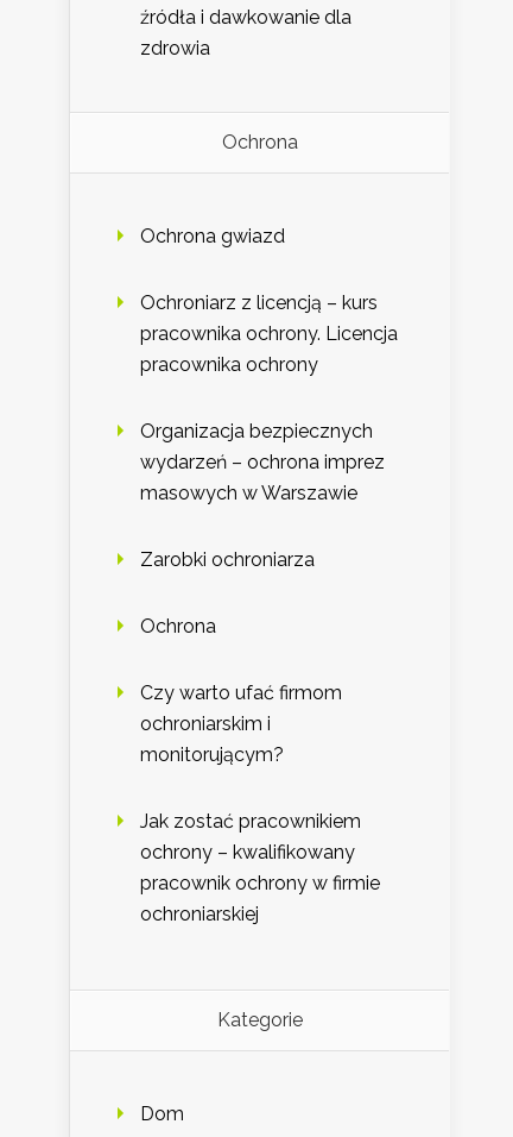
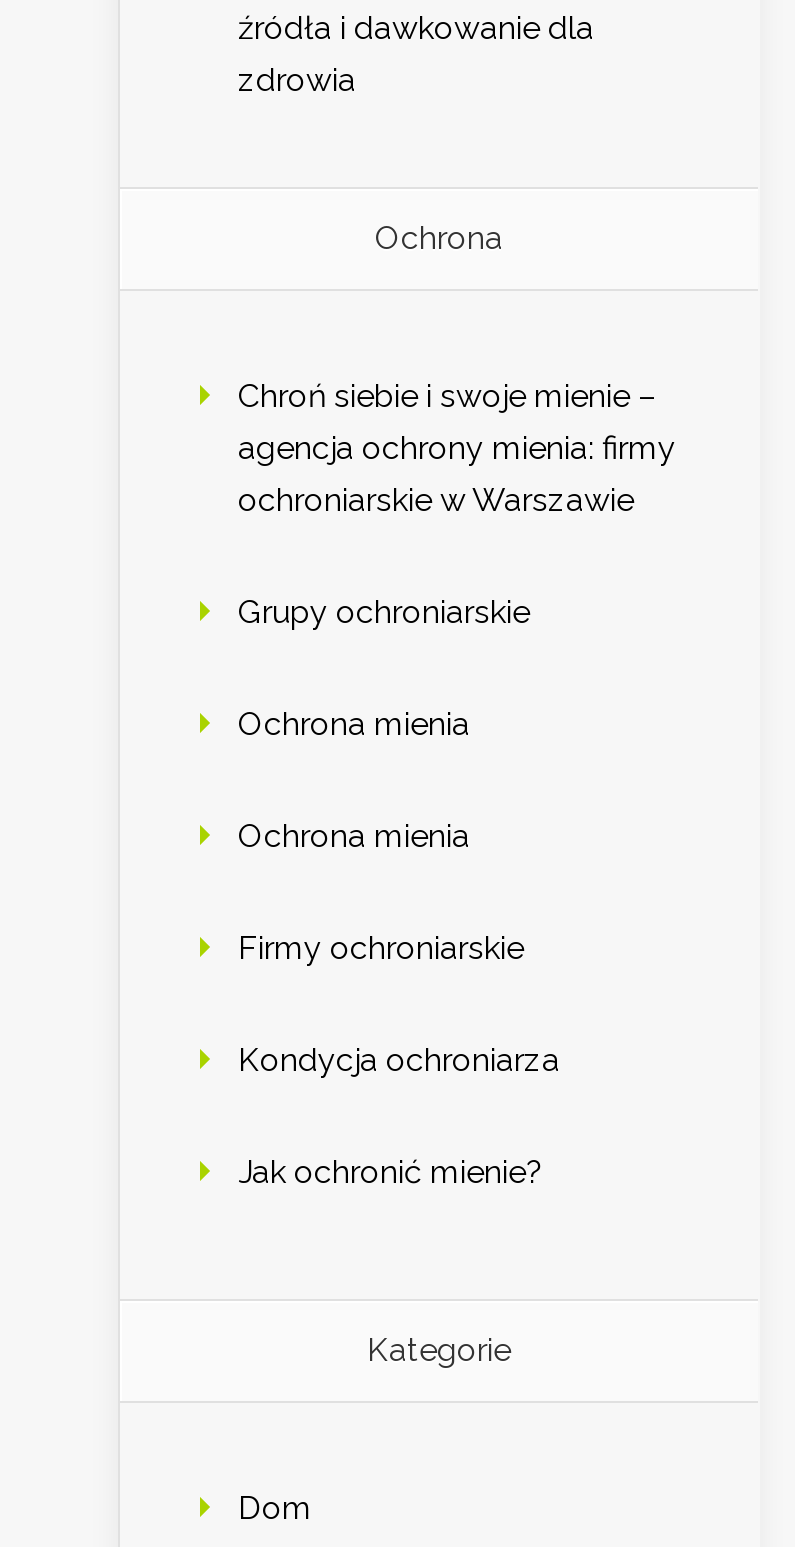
[140,224,285,247] Ochrona gwiazd -> [238,376,676,518] Chroń siebie i swoje mienie – | agencja ochrony mienia: firmy | ochroniarskie w Warszawie
[140,291,398,375] Ochroniarz z licencją – kurs | pracownika ochrony. Licencja | pracownika ochrony -> [238,592,530,630] Grupy ochroniarskie
[140,419,385,504] Organizacja bezpiecznych | wydarzeń – ochrona imprez | masowych w Warszawie -> [238,704,470,742] Ochrona mienia
[140,548,315,571] Zarobki ochroniarza -> [238,816,470,854] Ochrona mienia
[140,615,216,637] Ochrona -> [238,928,524,966] Firmy ochroniarskie
[140,681,342,766] Czy warto ufać firmom | ochroniarskim i | monitorującym? -> [238,1040,560,1078] Kondycja ochroniarza
[140,810,380,925] Jak zostać pracownikiem | ochrony – kwalifikowany | pracownik ochrony w firmie | ochroniarskiej -> [238,1152,544,1190] Jak ochronić mienie?

